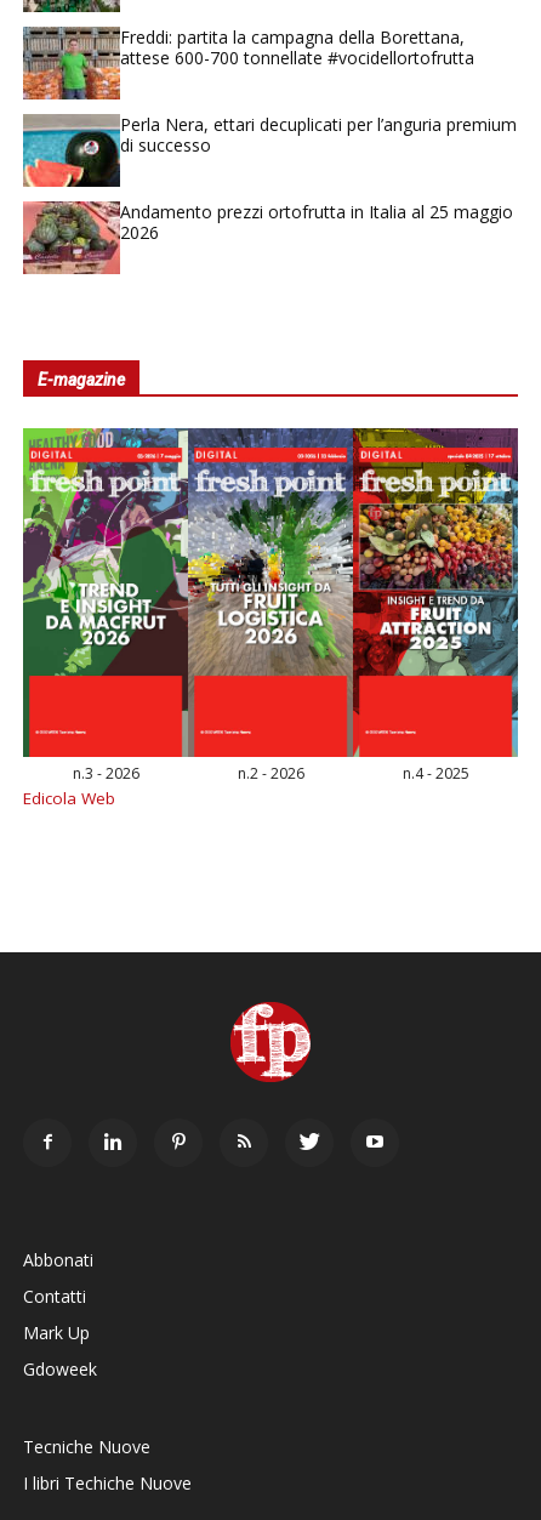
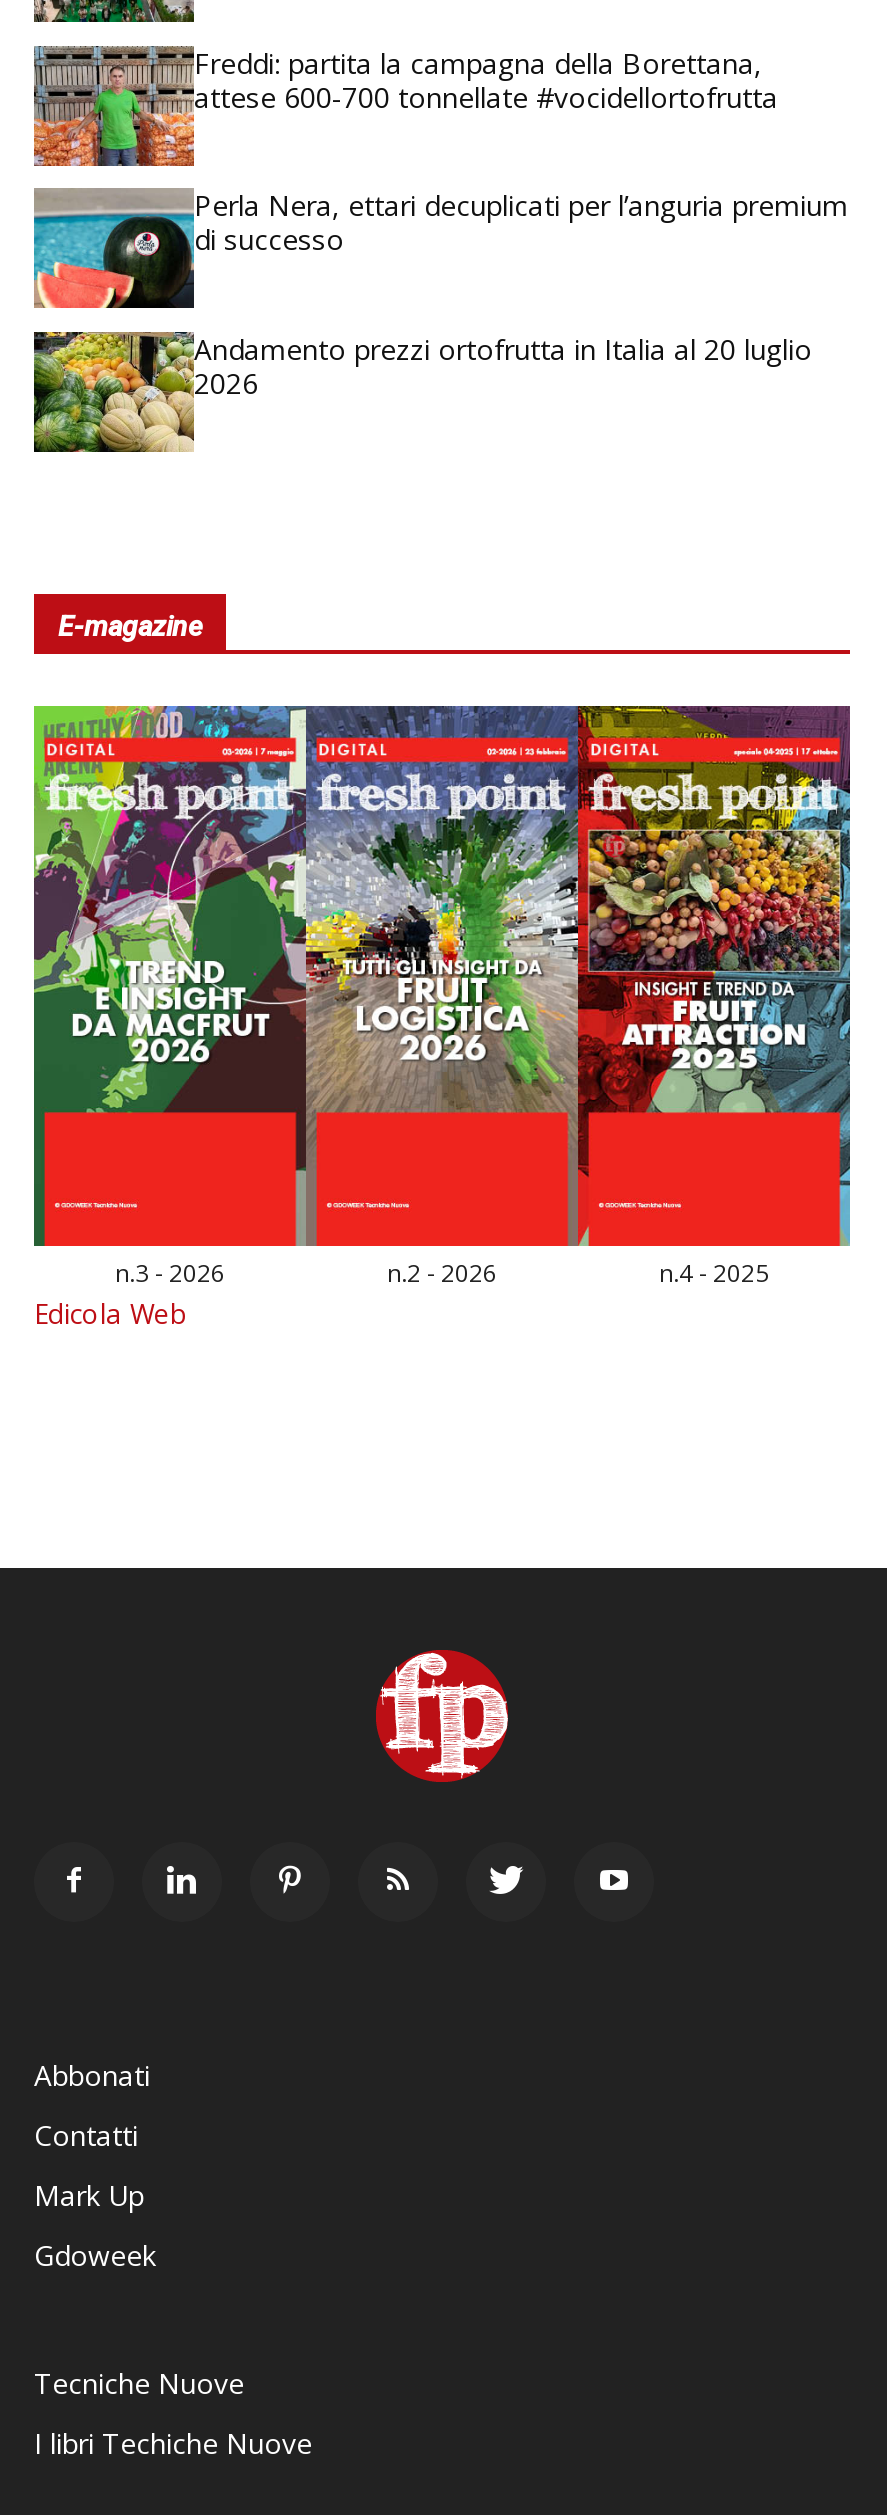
[22,200,513,275] [image] | Andamento prezzi ortofrutta in Italia al 25 maggio -> [32,330,812,454] [image] | Andamento prezzi ortofrutta in Italia al 20 luglio

